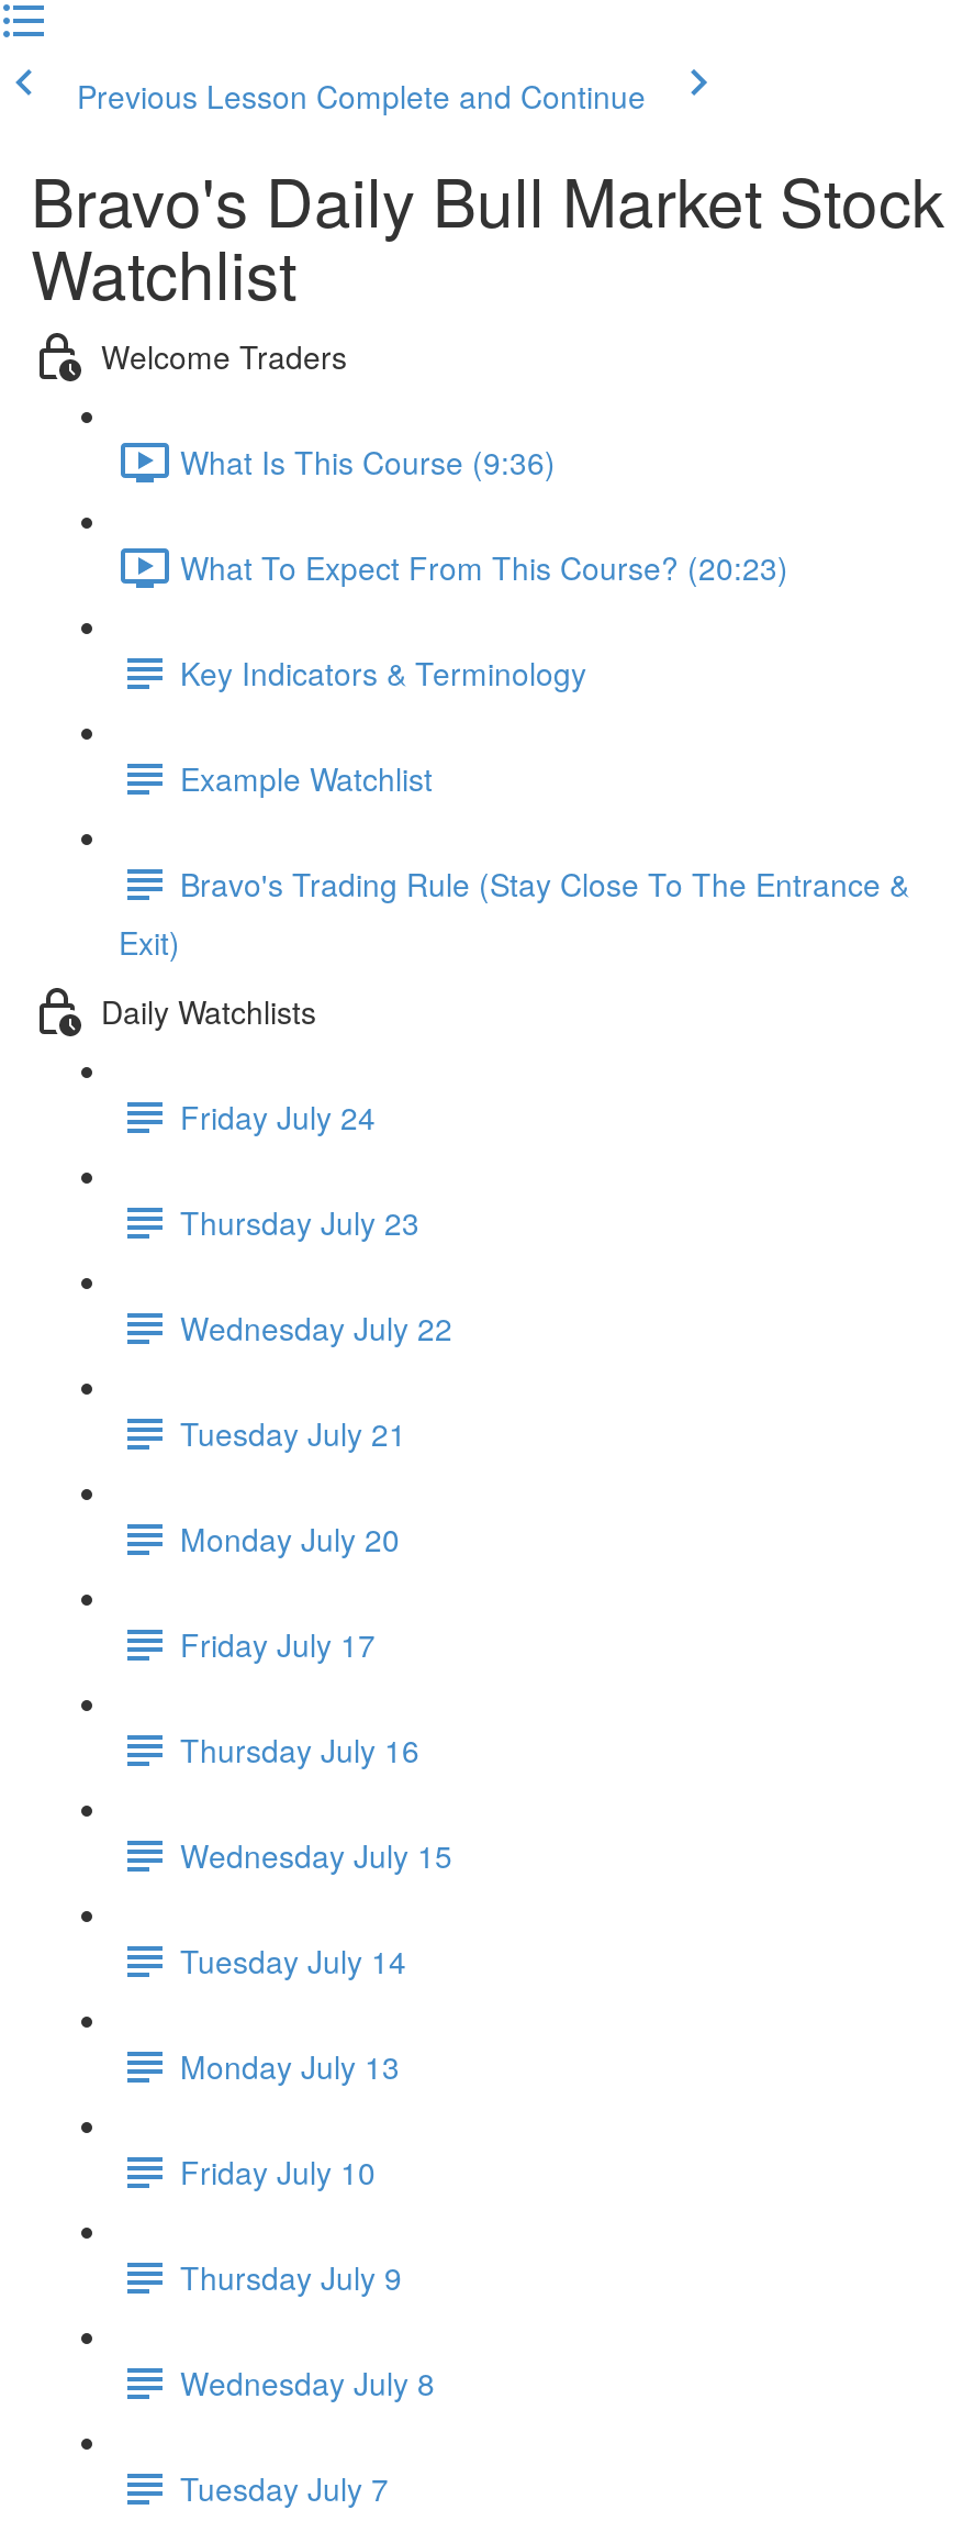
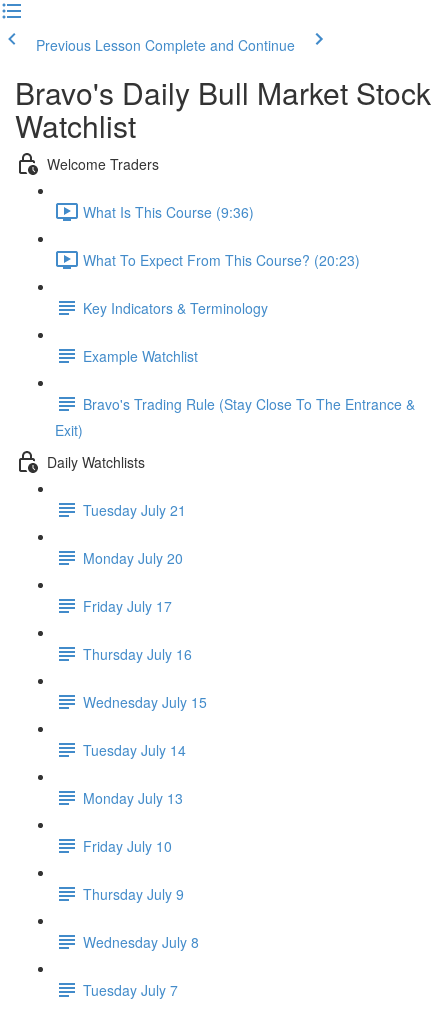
[180,1095,452,1350] Friday July 24 | Thursday July 23 | Wednesday July 22 -> none

